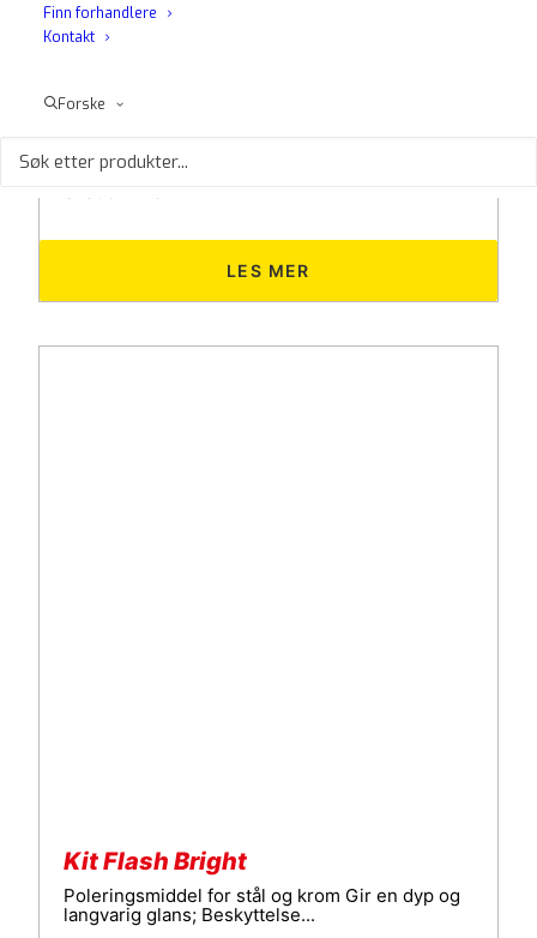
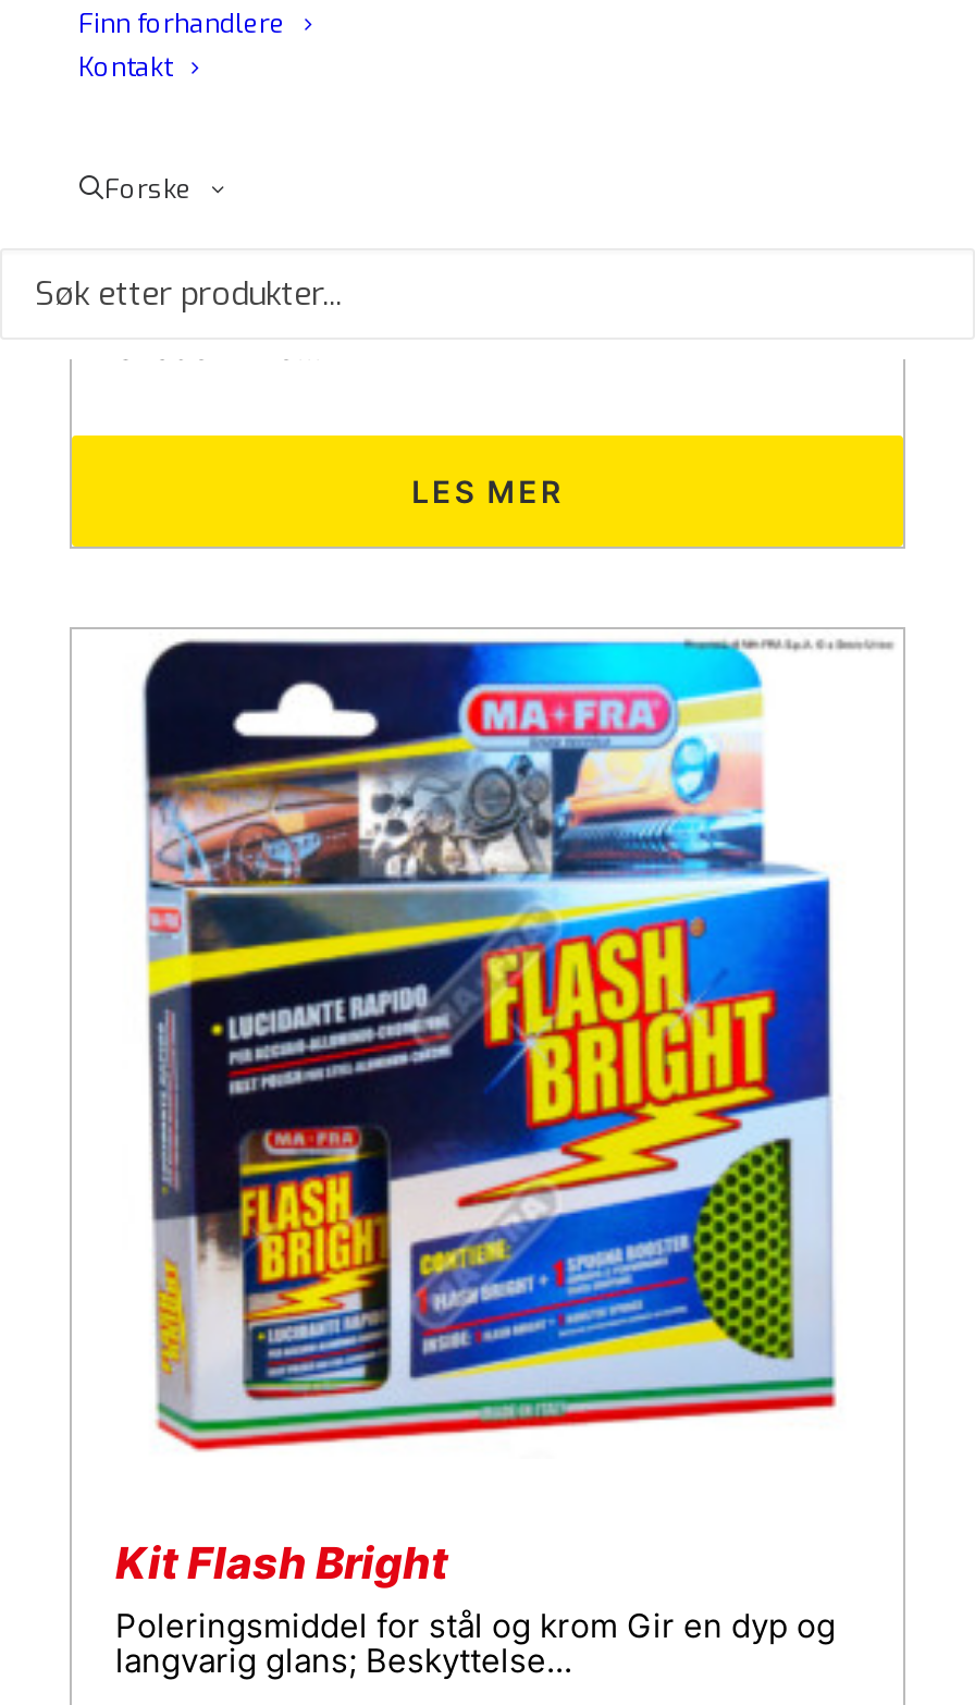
none -> [141,638,894,1452] [image]

